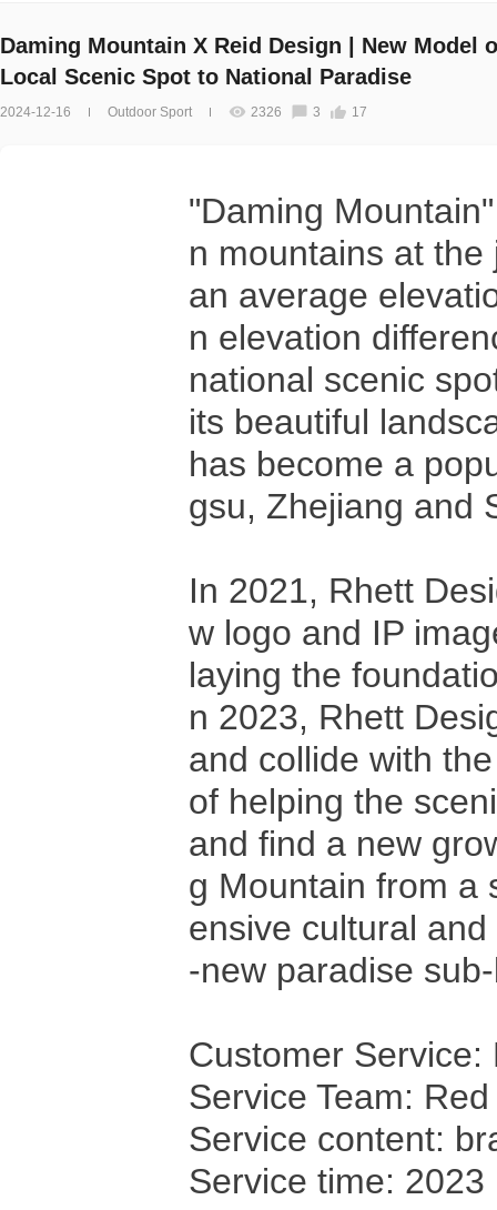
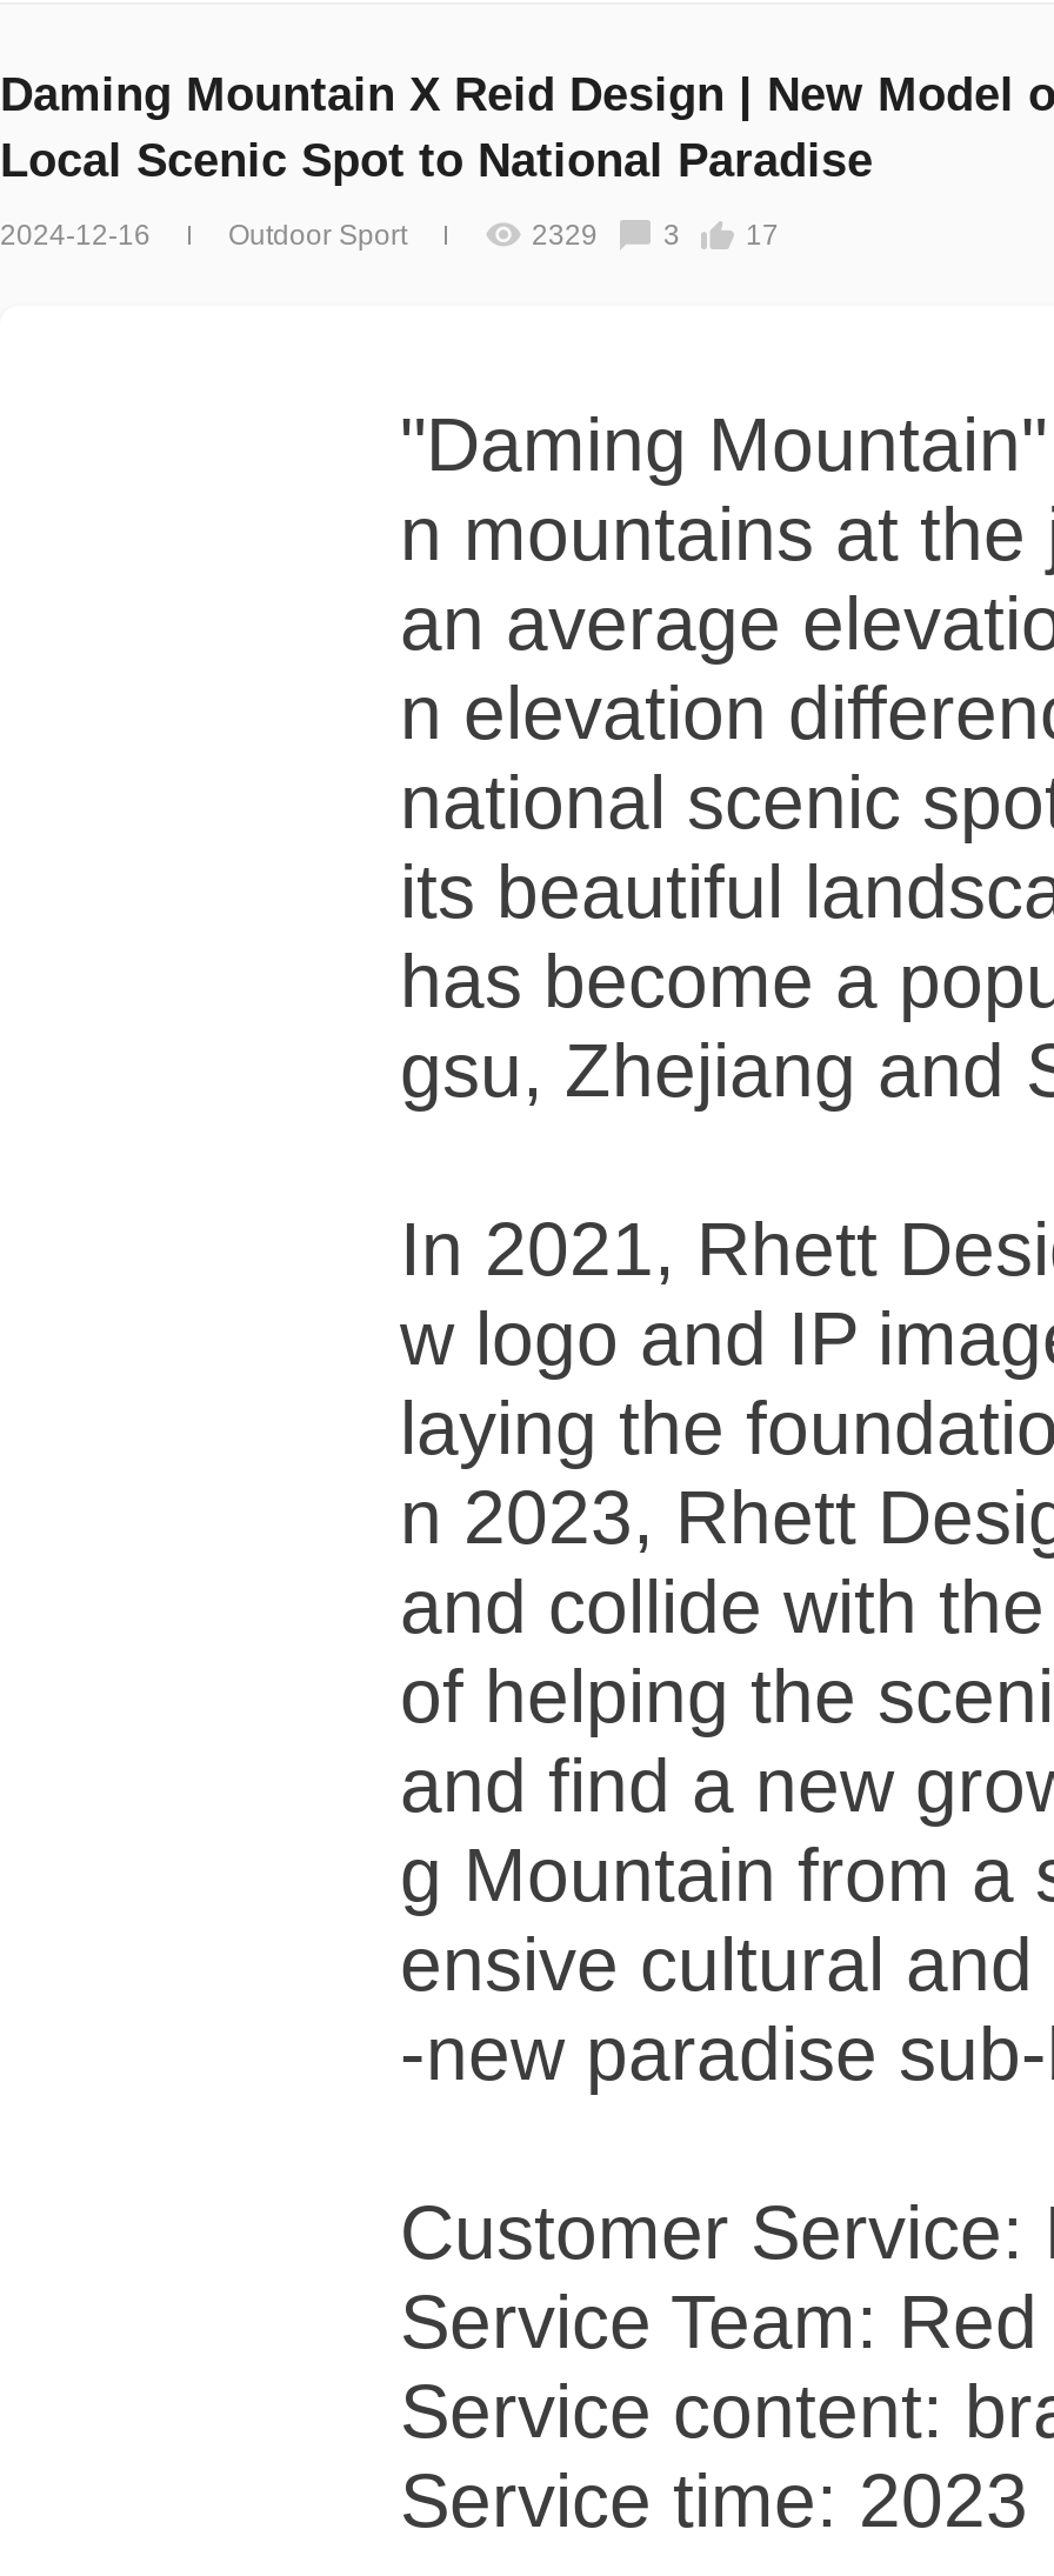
[251,104,367,120] 2326 3 17 -> [532,219,779,252] 2329 3 17

